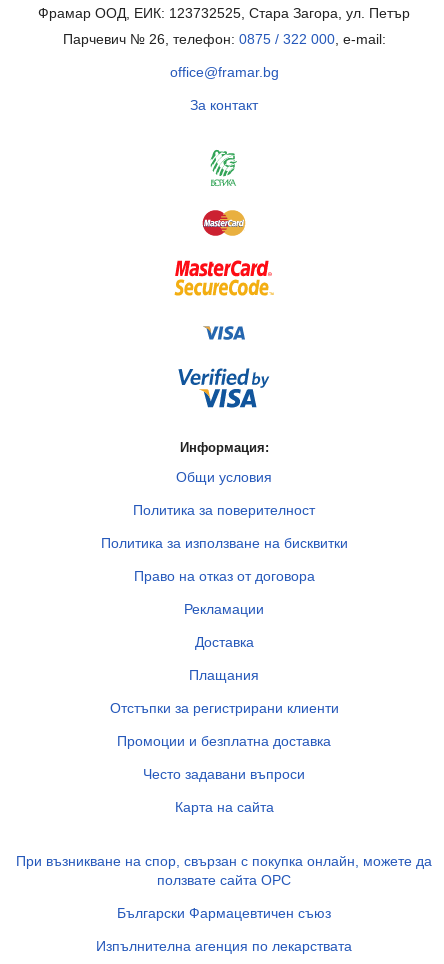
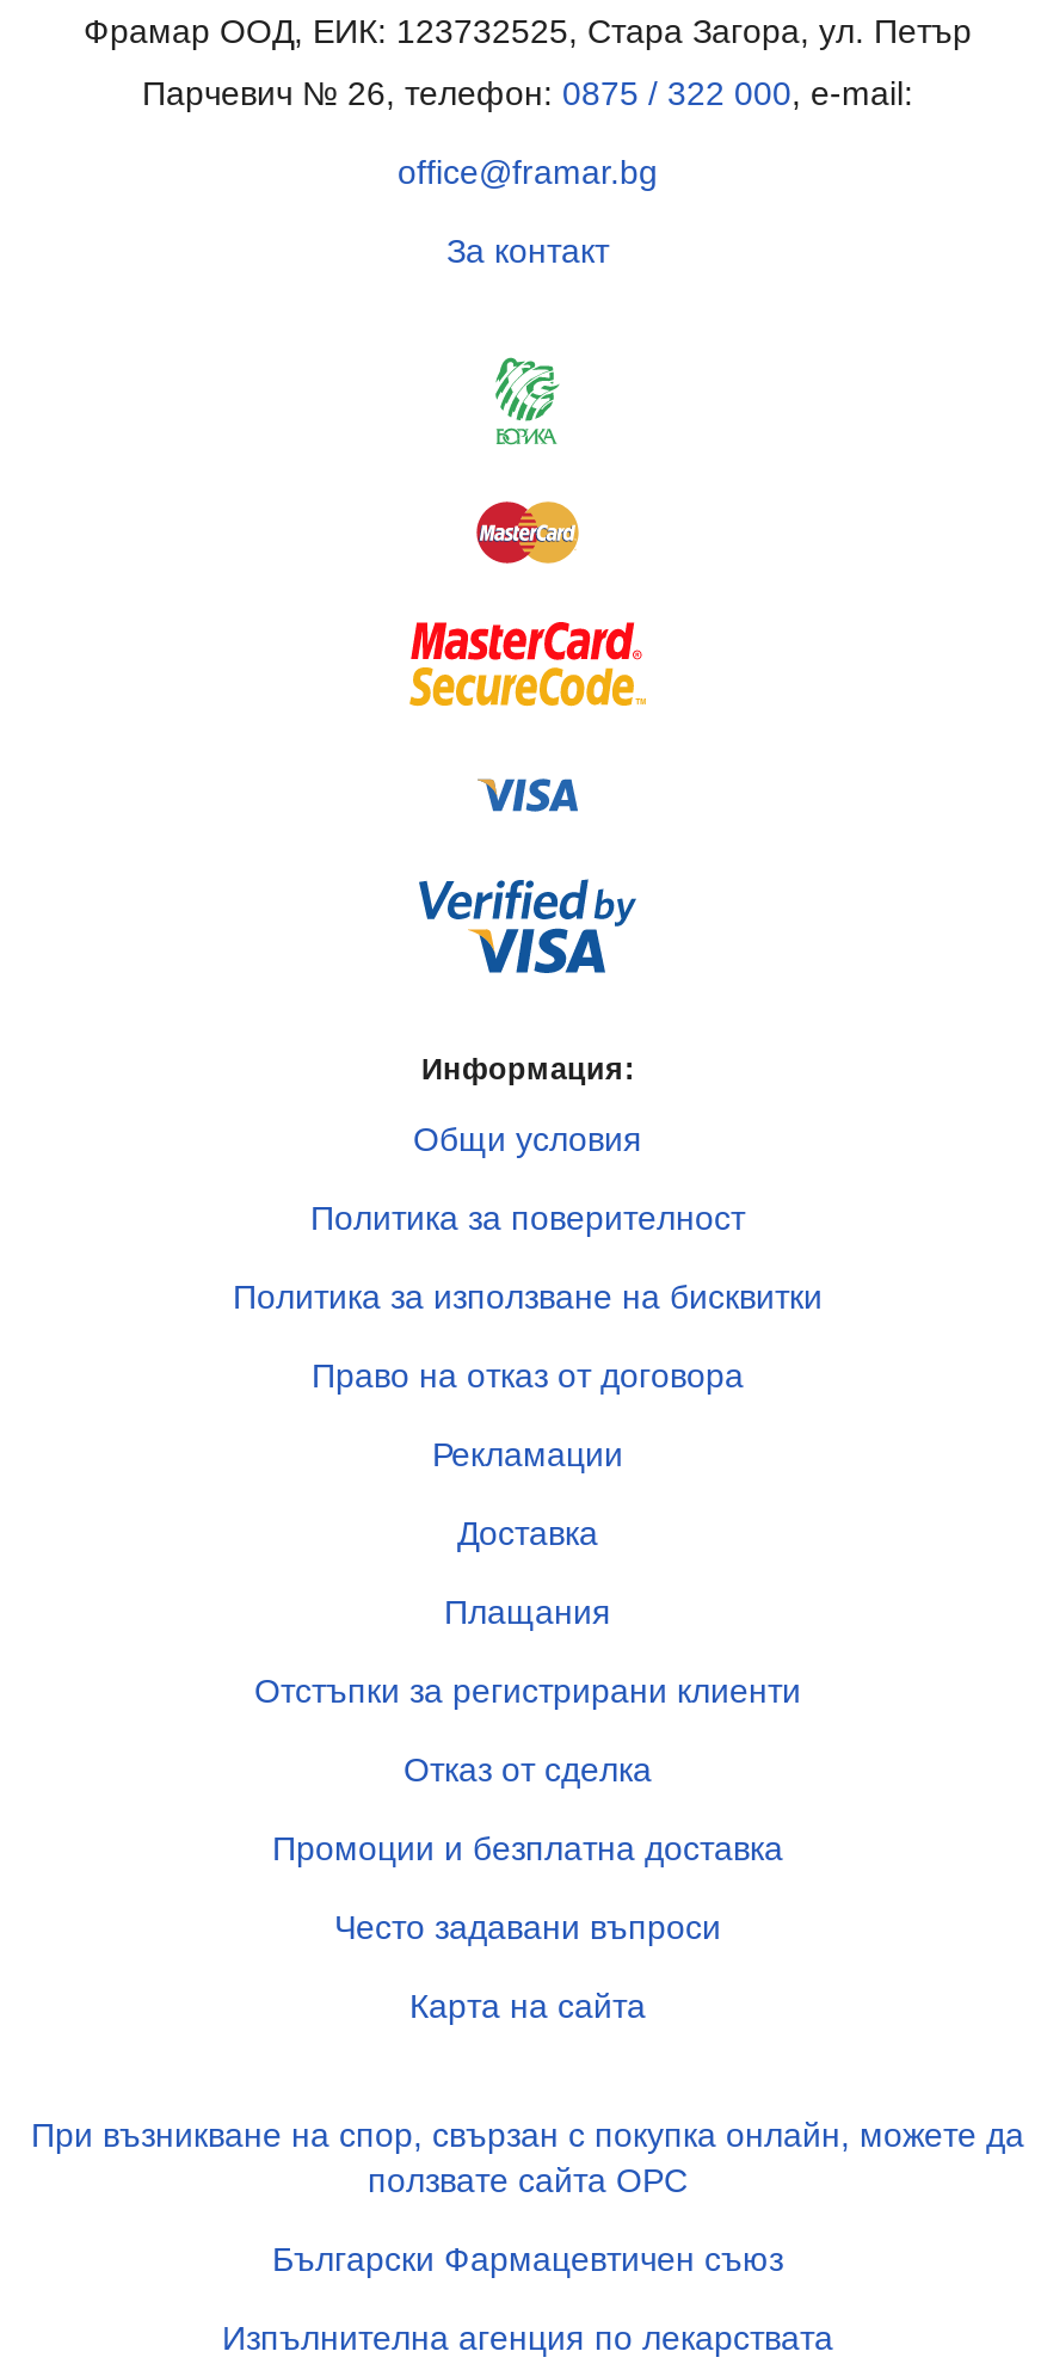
none -> [404,1750,652,1789] Отказ от сделка

